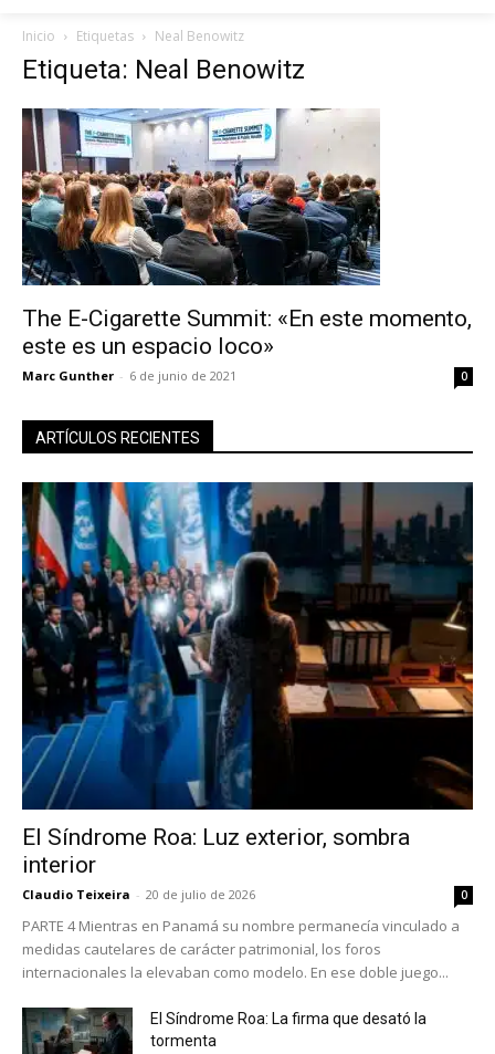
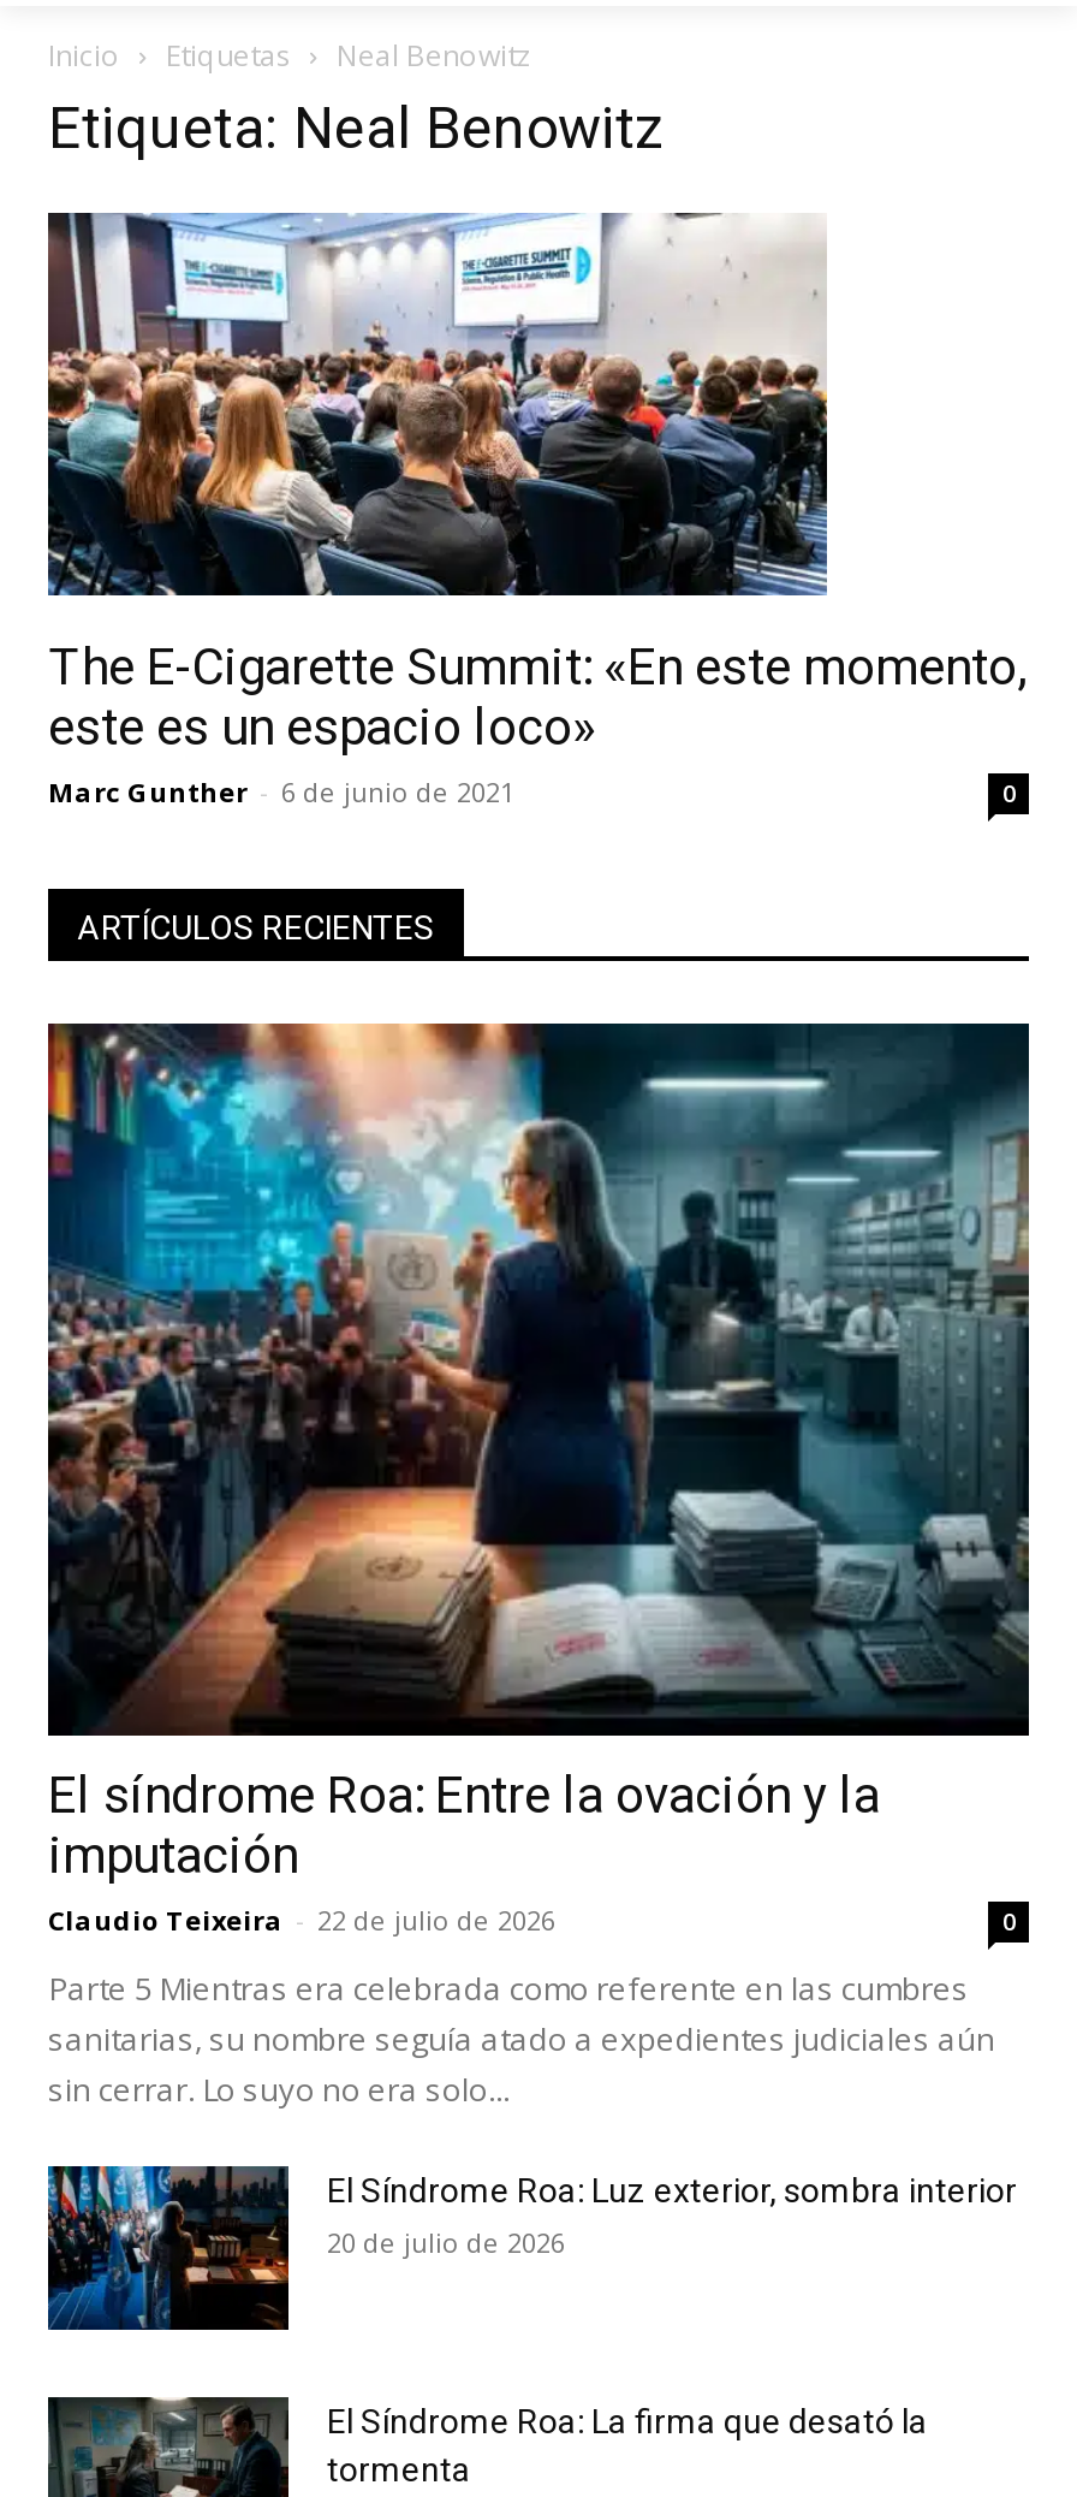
[21,481,474,902] [image] | El Síndrome Roa: Luz exterior, sombra | interior | Claudio Teixeira - 20 de julio de 2026 -> [46,1021,1031,1937] [image] | El síndrome Roa: Entre la ovación y la | imputación | Claudio Teixeira - 22 de julio de 2026
[22,916,460,982] PARTE 4 Mientras en Panamá su nombre permanecía vinculado a | medidas cautelares de carácter patrimonial, los foros | internacionales la elevaban como modelo. En ese doble juego... -> [48,1966,1017,2259] Parte 5 Mientras era celebrada como referente en las cumbres | sanitarias, su nombre seguía atado a expedientes judiciales aún | sin cerrar. Lo suyo no era solo... | El Síndrome Roa: Luz exterior, sombra interior | 20 de julio de 2026

